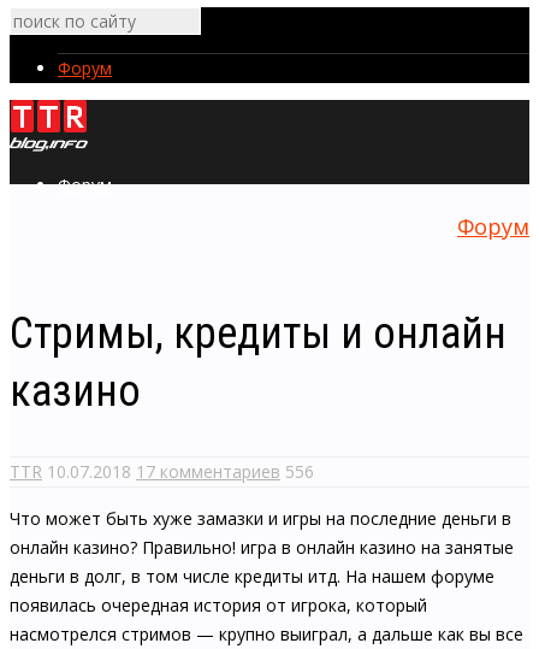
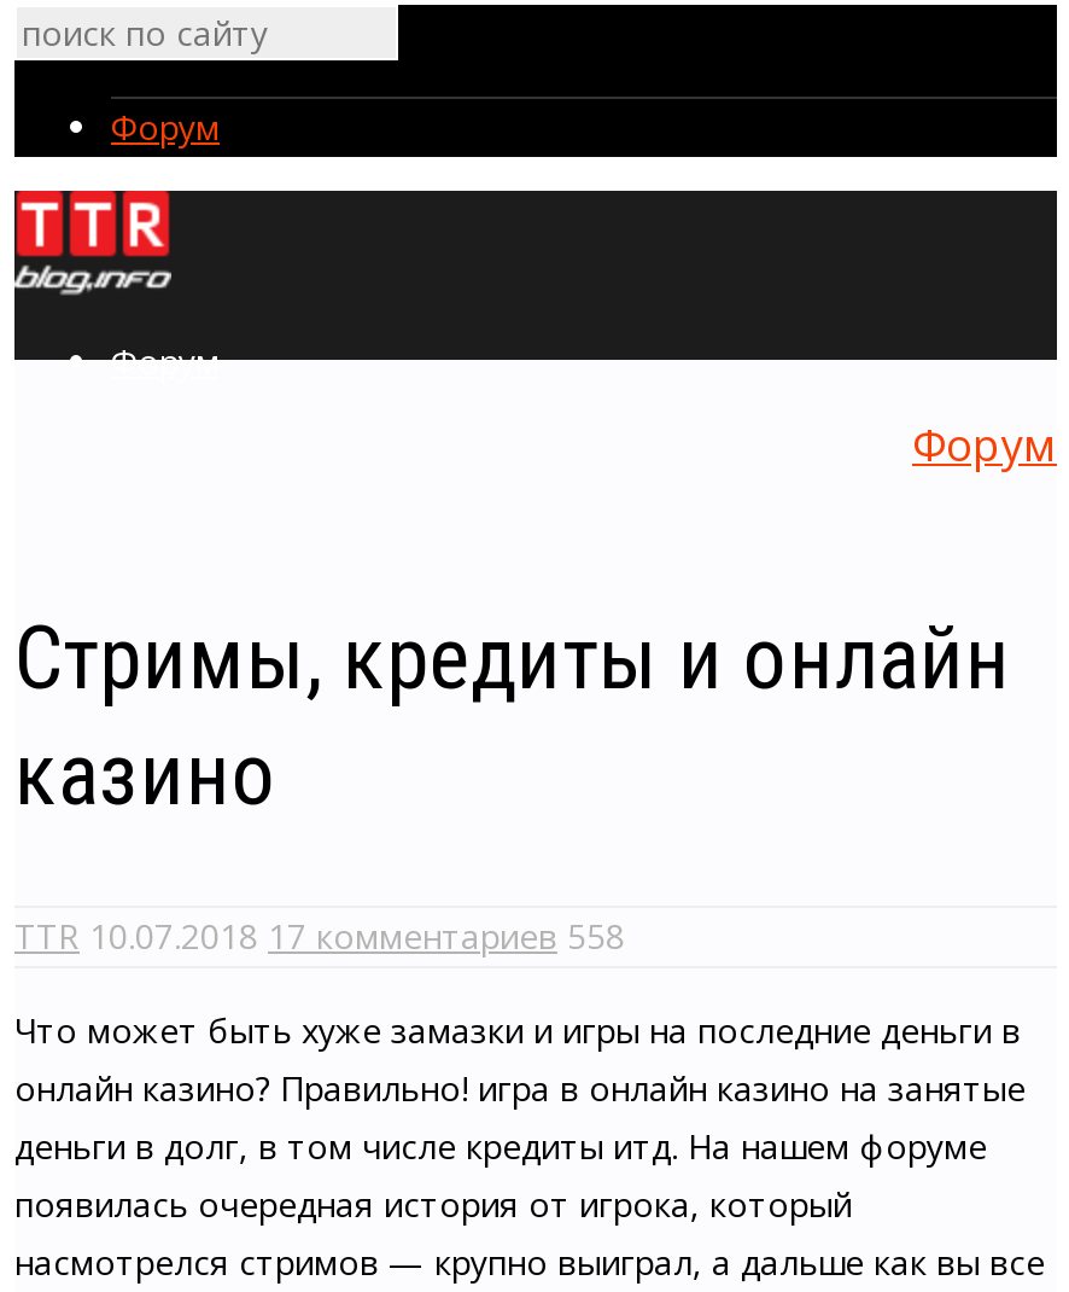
[10,460,314,483] TTR 10.07.2018 17 комментариев 556 -> [14,912,625,958] TTR 10.07.2018 17 комментариев 558

